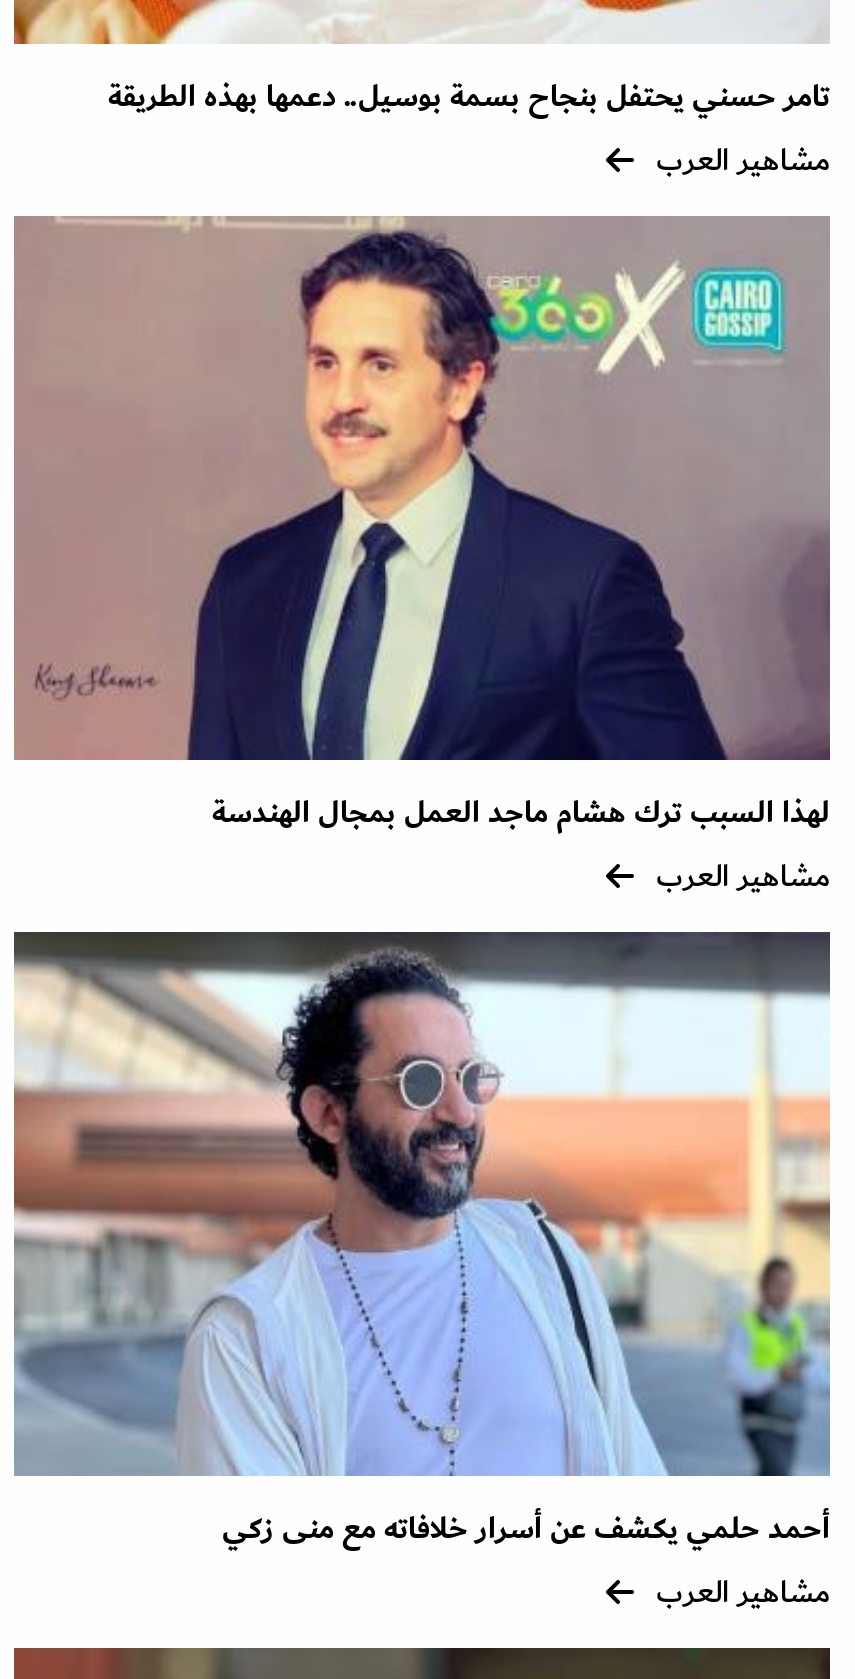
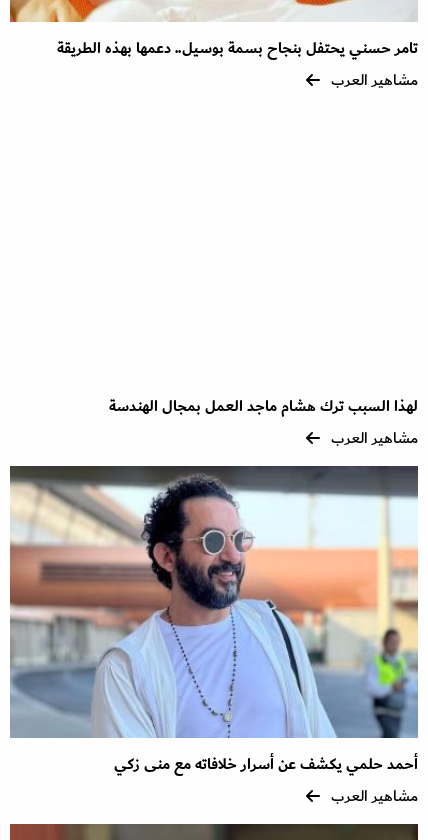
[12,214,832,762] [image] -> none

